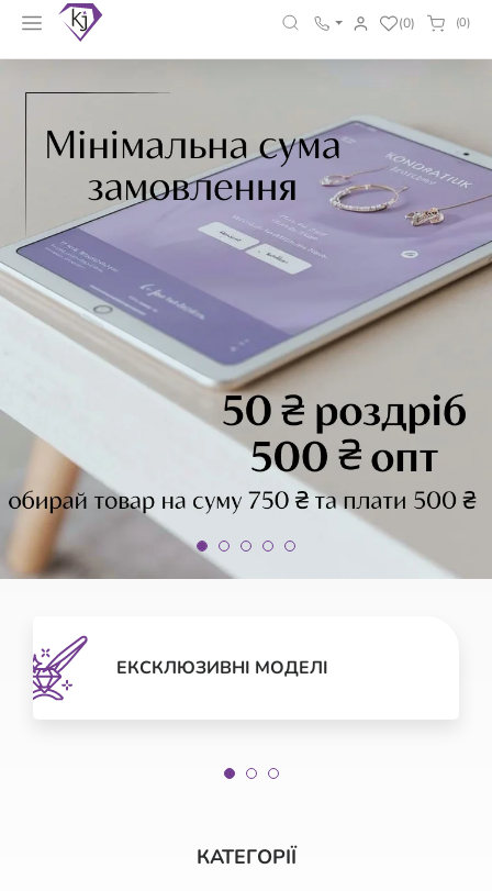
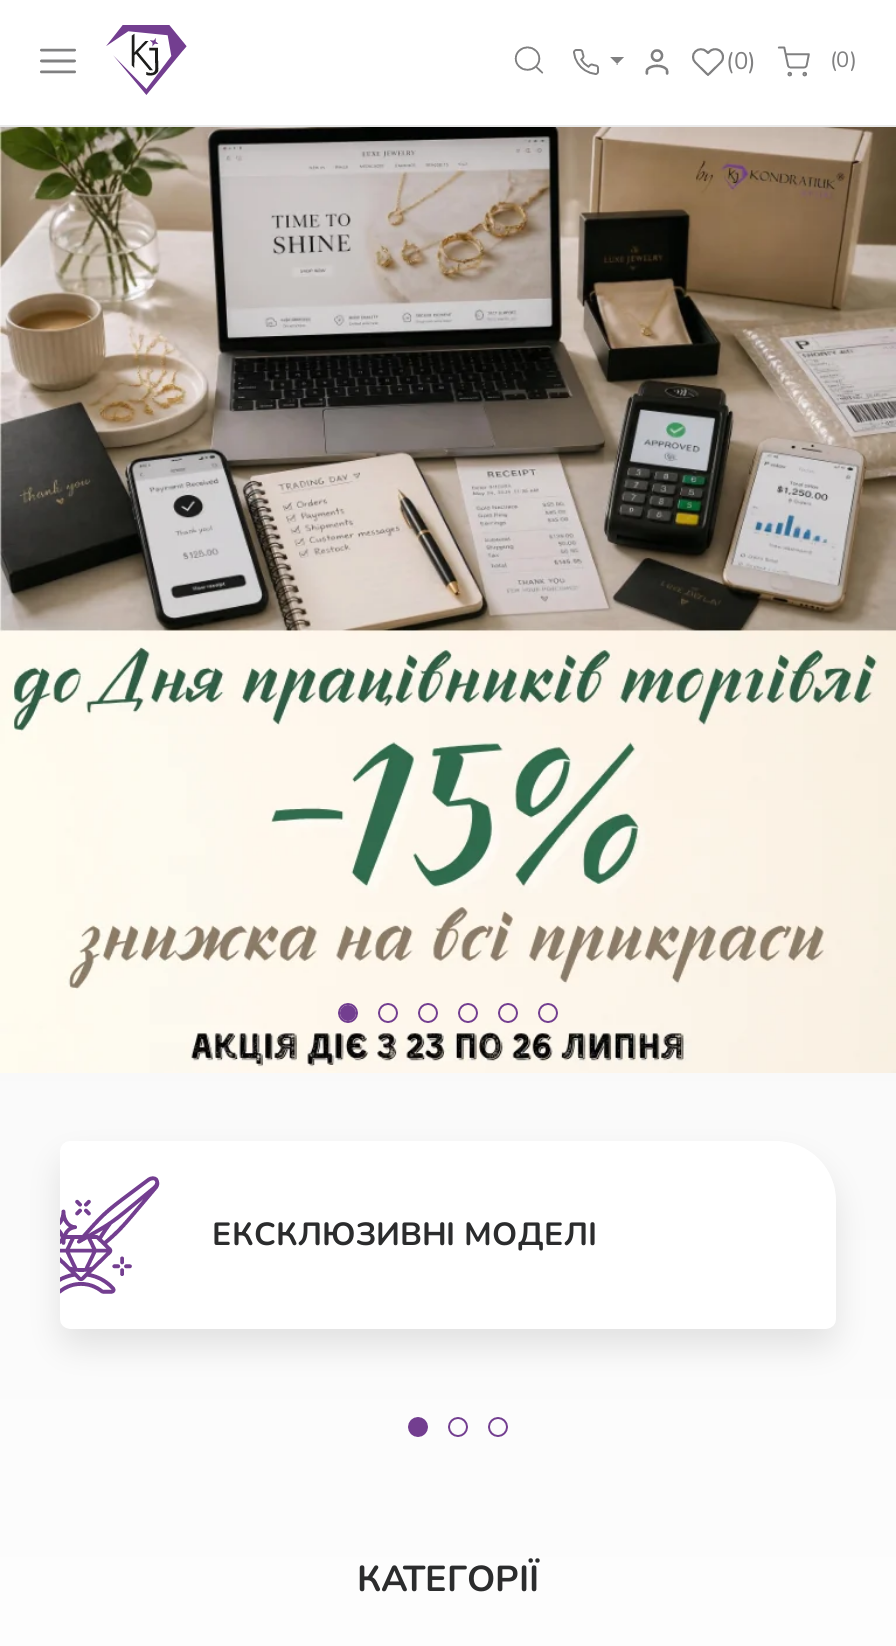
[3,60,489,580] [image] -> [6,127,890,1073] [image]

